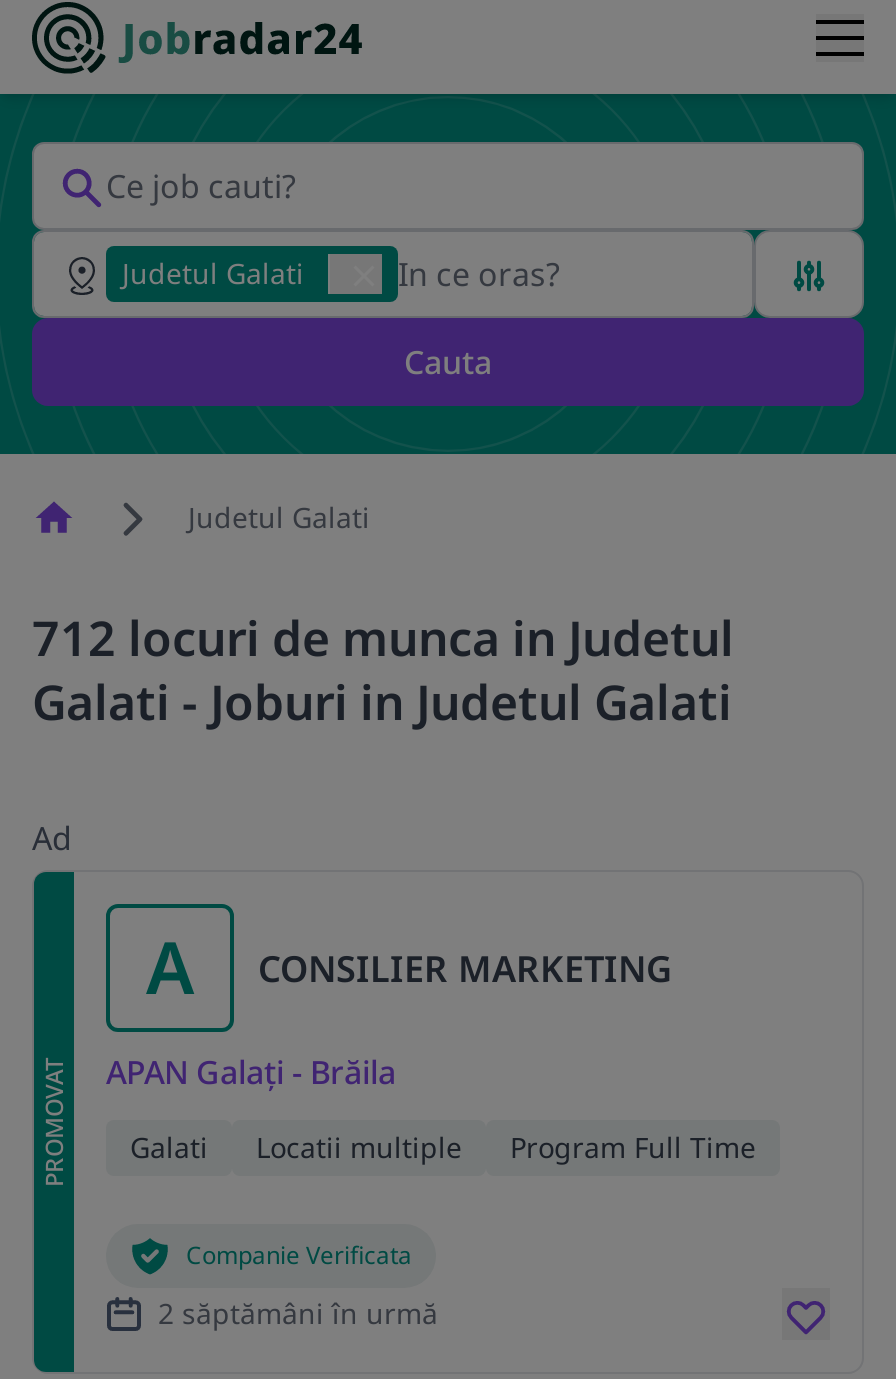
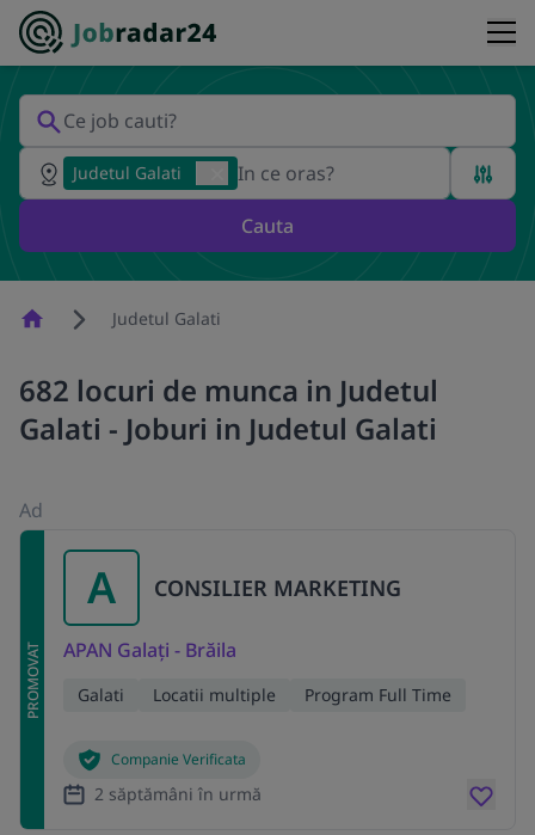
[32,604,734,670] 712 locuri de munca in Judetul -> [19,370,438,410] 682 locuri de munca in Judetul

